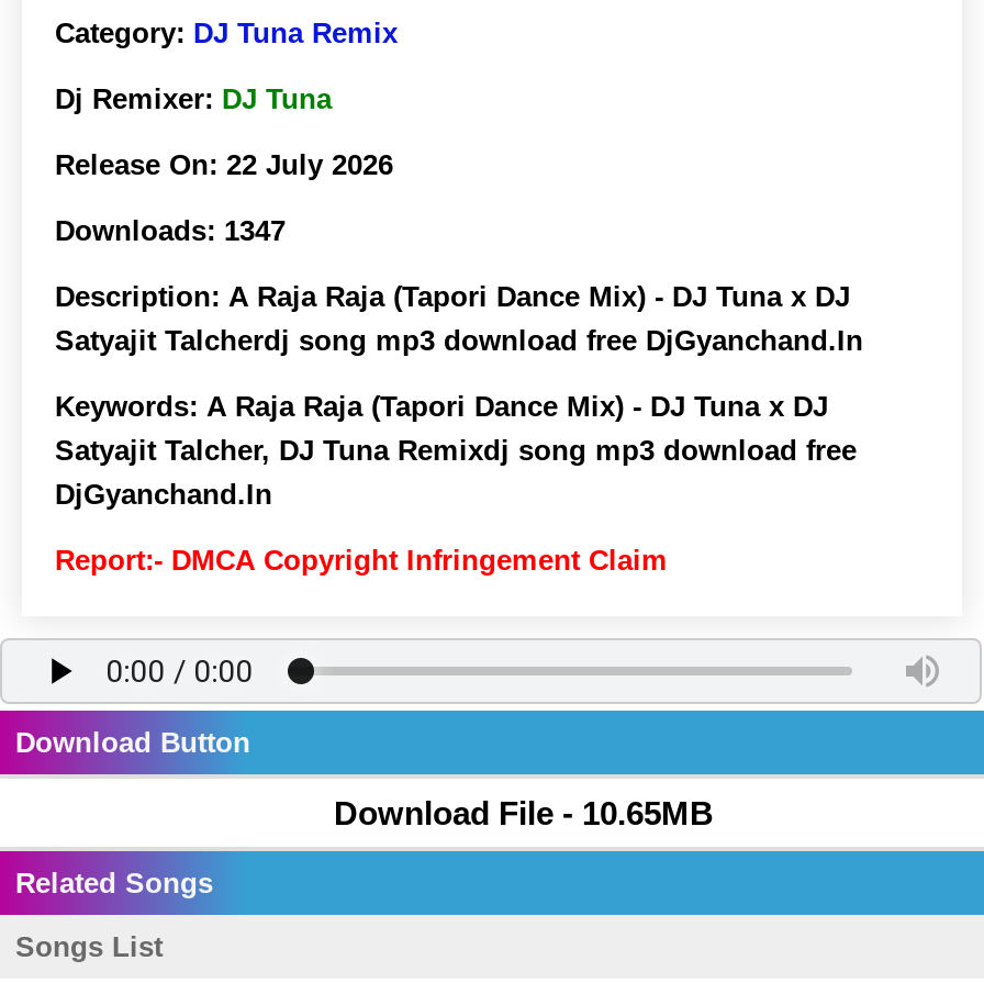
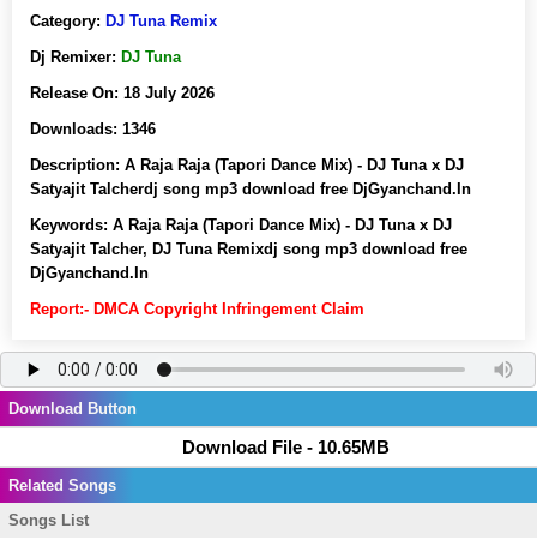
[55,148,393,181] Release On: 22 July 2026 -> [30,84,215,102] Release On: 18 July 2026
[55,214,286,247] Downloads: 1347 -> [30,120,156,138] Downloads: 1346

